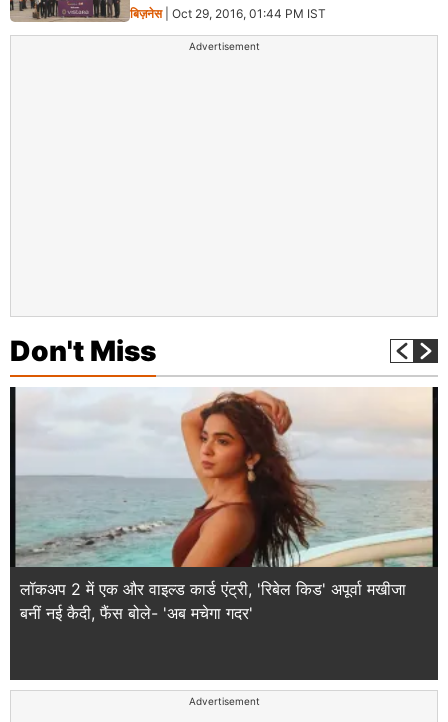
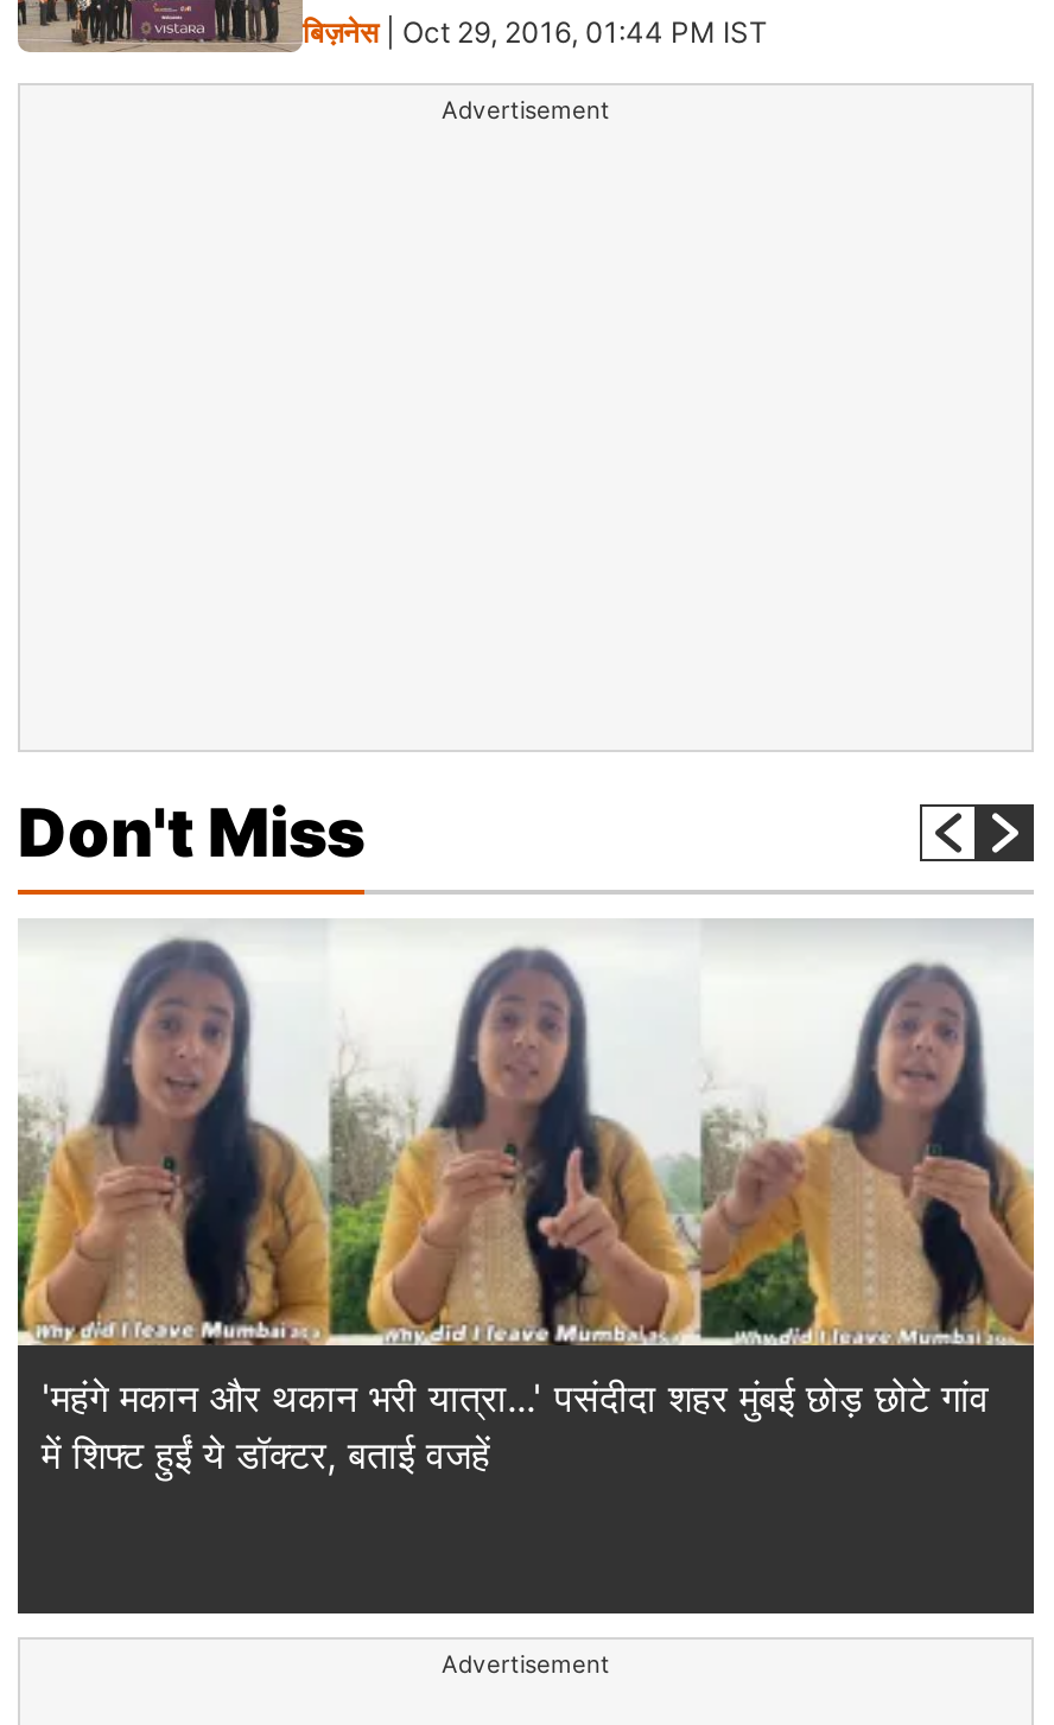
[9,386,439,623] [image] | लॉकअप 2 में एक और वाइल्ड कार्ड एंट्री, 'रिबेल किड' अपूर्वा मखीजा | बनीं नई कैदी, फैंस बोले- 'अब मचेगा गदर' -> [15,918,1036,1478] [image] | 'महंगे मकान और थकान भरी यात्रा...' पसंदीदा शहर मुंबई छोड़ छोटे गांव | में शिफ्ट हुईं ये डॉक्टर, बताई वजहें

